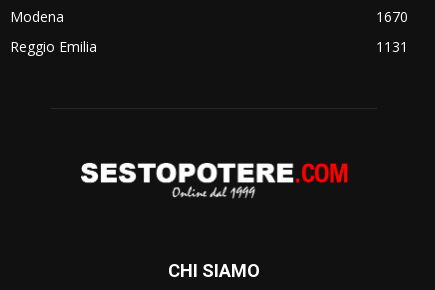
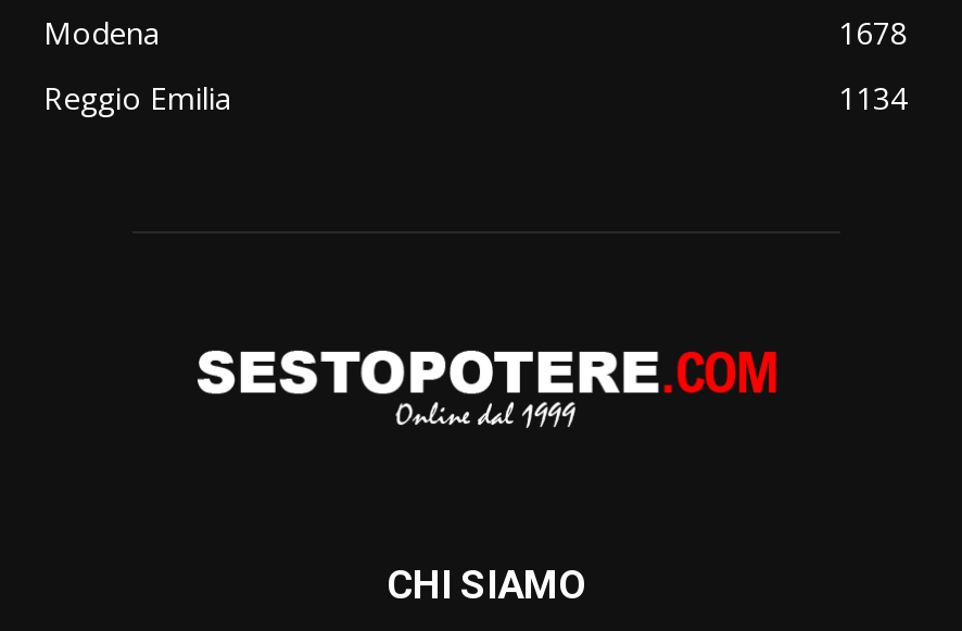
[376,6,408,25] 1670 -> [838,12,908,53] 1678
[376,36,408,55] 1131 -> [838,77,908,118] 1134

